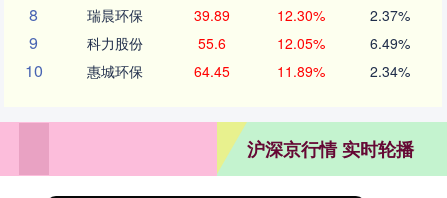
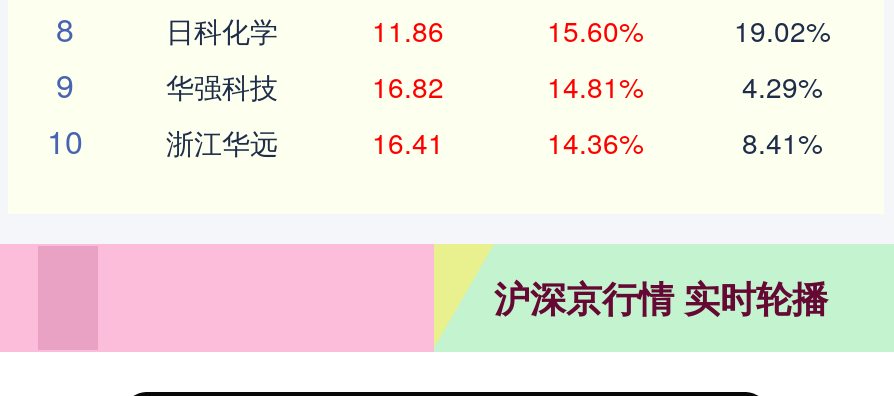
[87,5,409,25] 瑞晨环保 | 39.89 | 12.30% | 2.37% -> [166,11,830,51] 日科化学 | 11.86 | 15.60% | 19.02%
[87,33,409,53] 科力股份 | 55.6 | 12.05% | 6.49% -> [166,67,822,107] 华强科技 | 16.82 | 14.81% | 4.29%
[87,61,409,81] 惠城环保 | 64.45 | 11.89% | 2.34% -> [166,123,822,163] 浙江华远 | 16.41 | 14.36% | 8.41%

